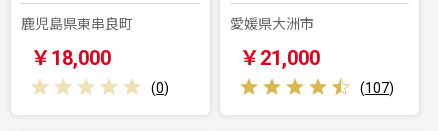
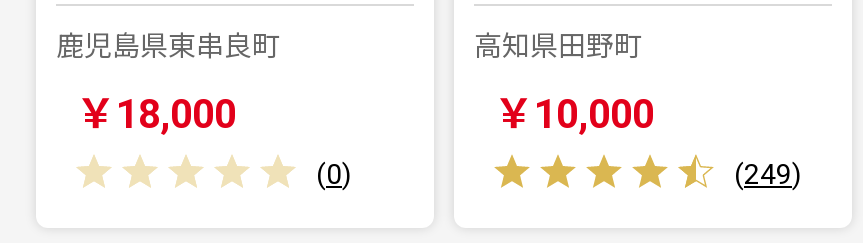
[230,16,314,32] 愛媛県大洲市 -> [474,30,642,62] 高知県田野町
[240,46,394,96] ￥21,000 | (107) -> [494,90,802,190] ￥10,000 | (249)

